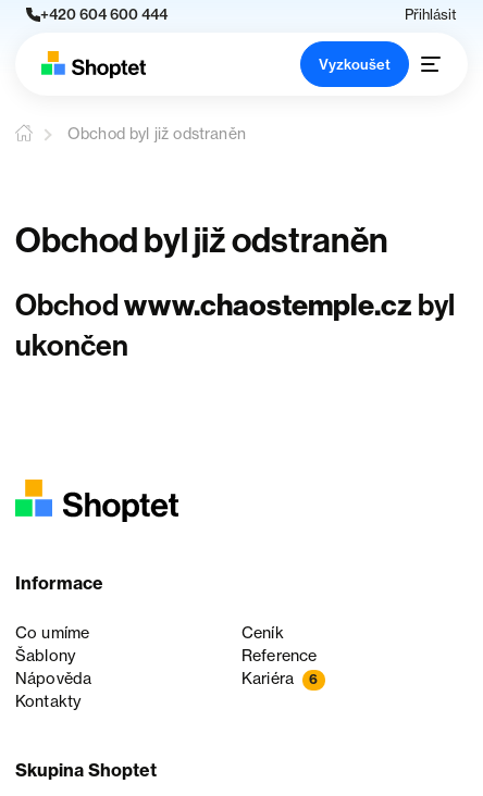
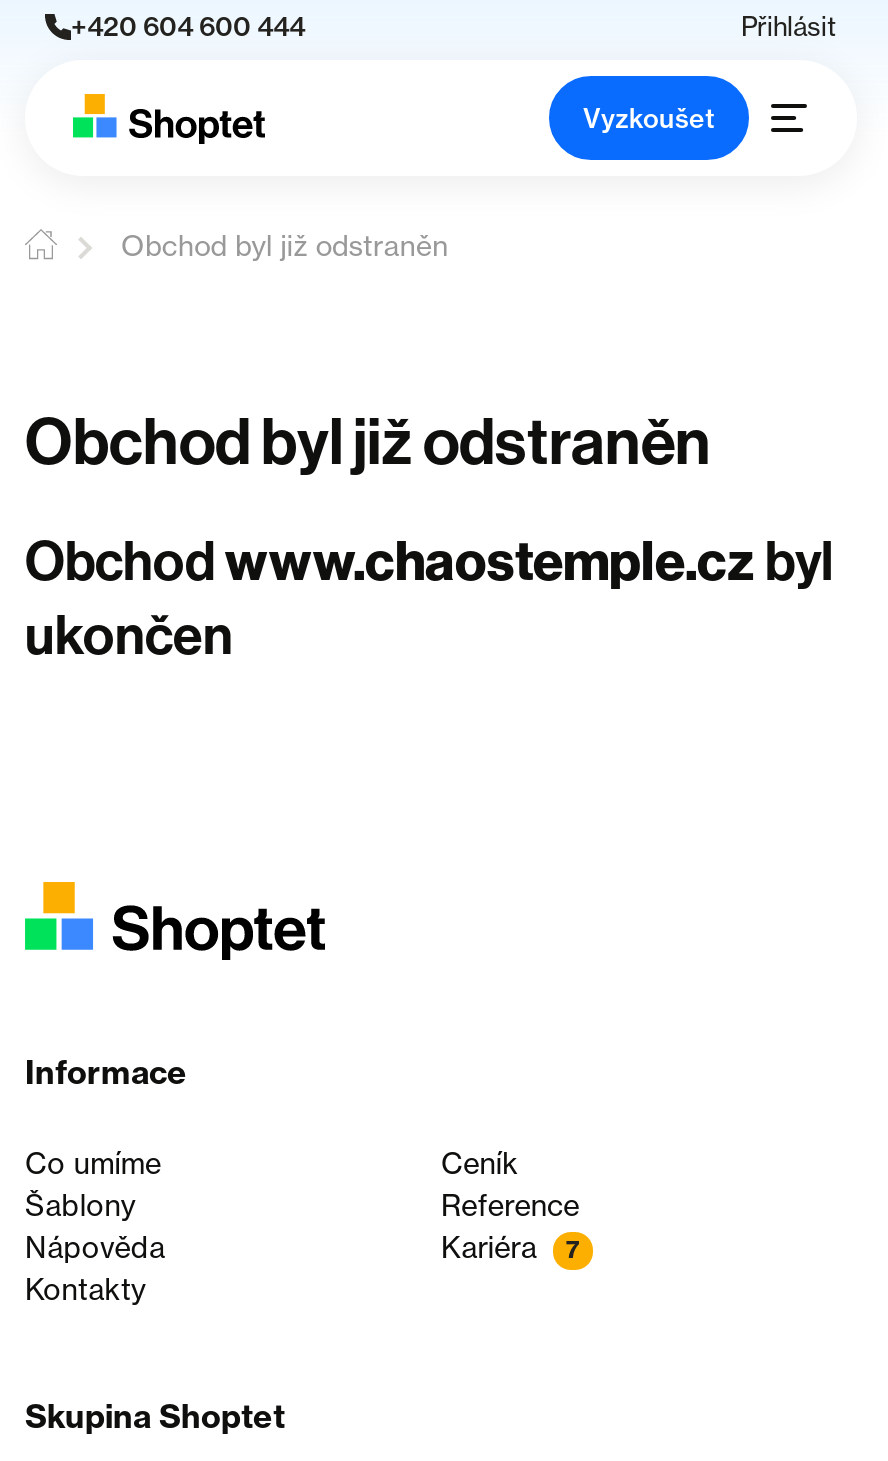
[242,669,318,689] Kariéra 6 -> [441,1230,580,1266] Kariéra 7

